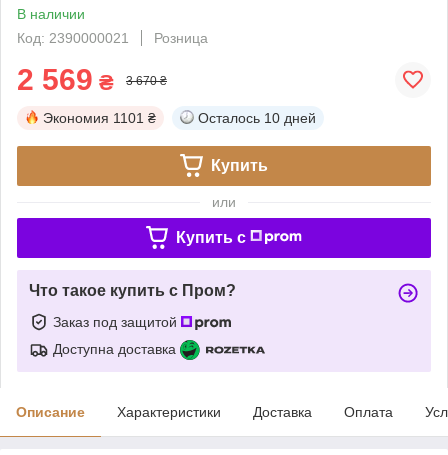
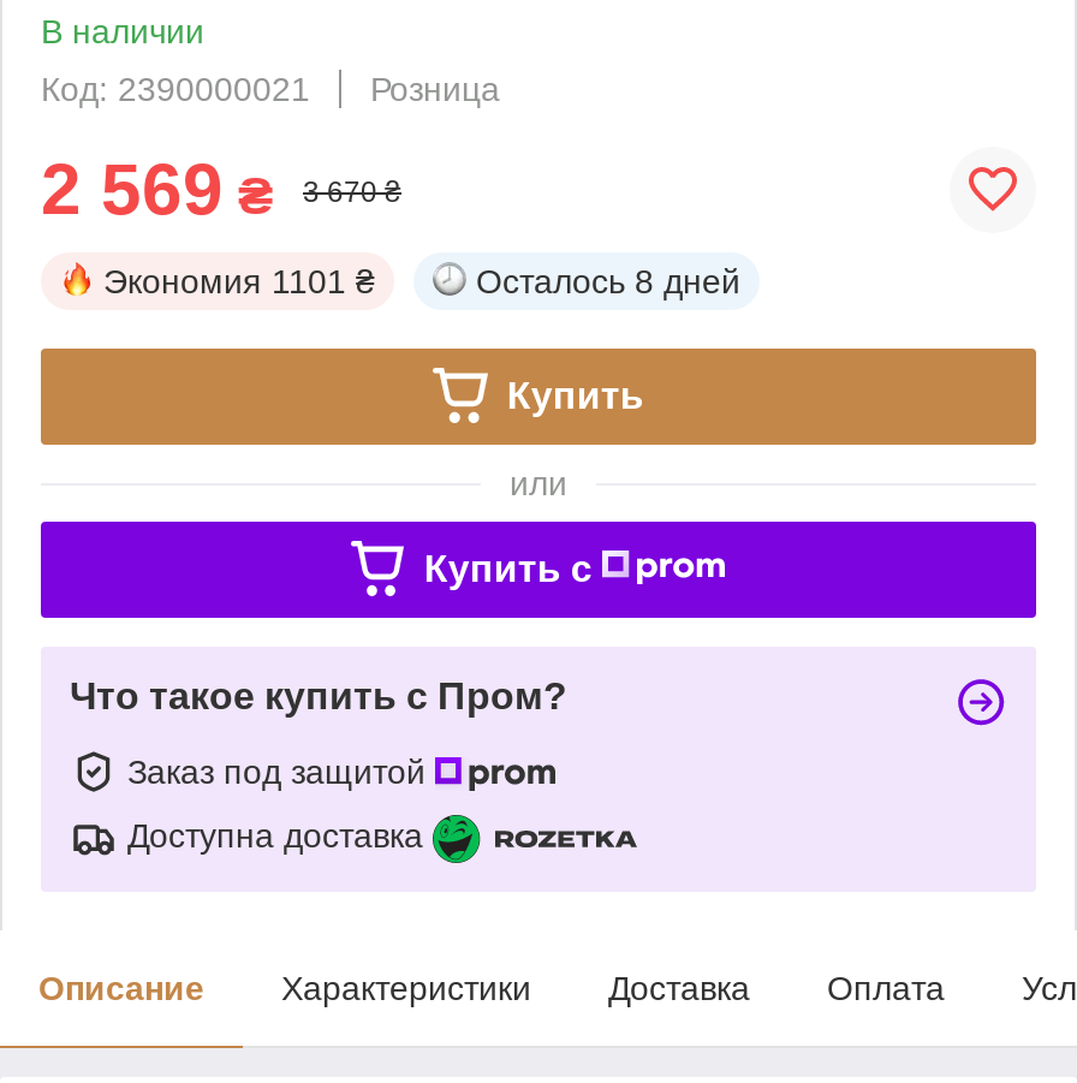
[198,110,316,126] Осталось 10 дней -> [476,262,740,300] Осталось 8 дней

